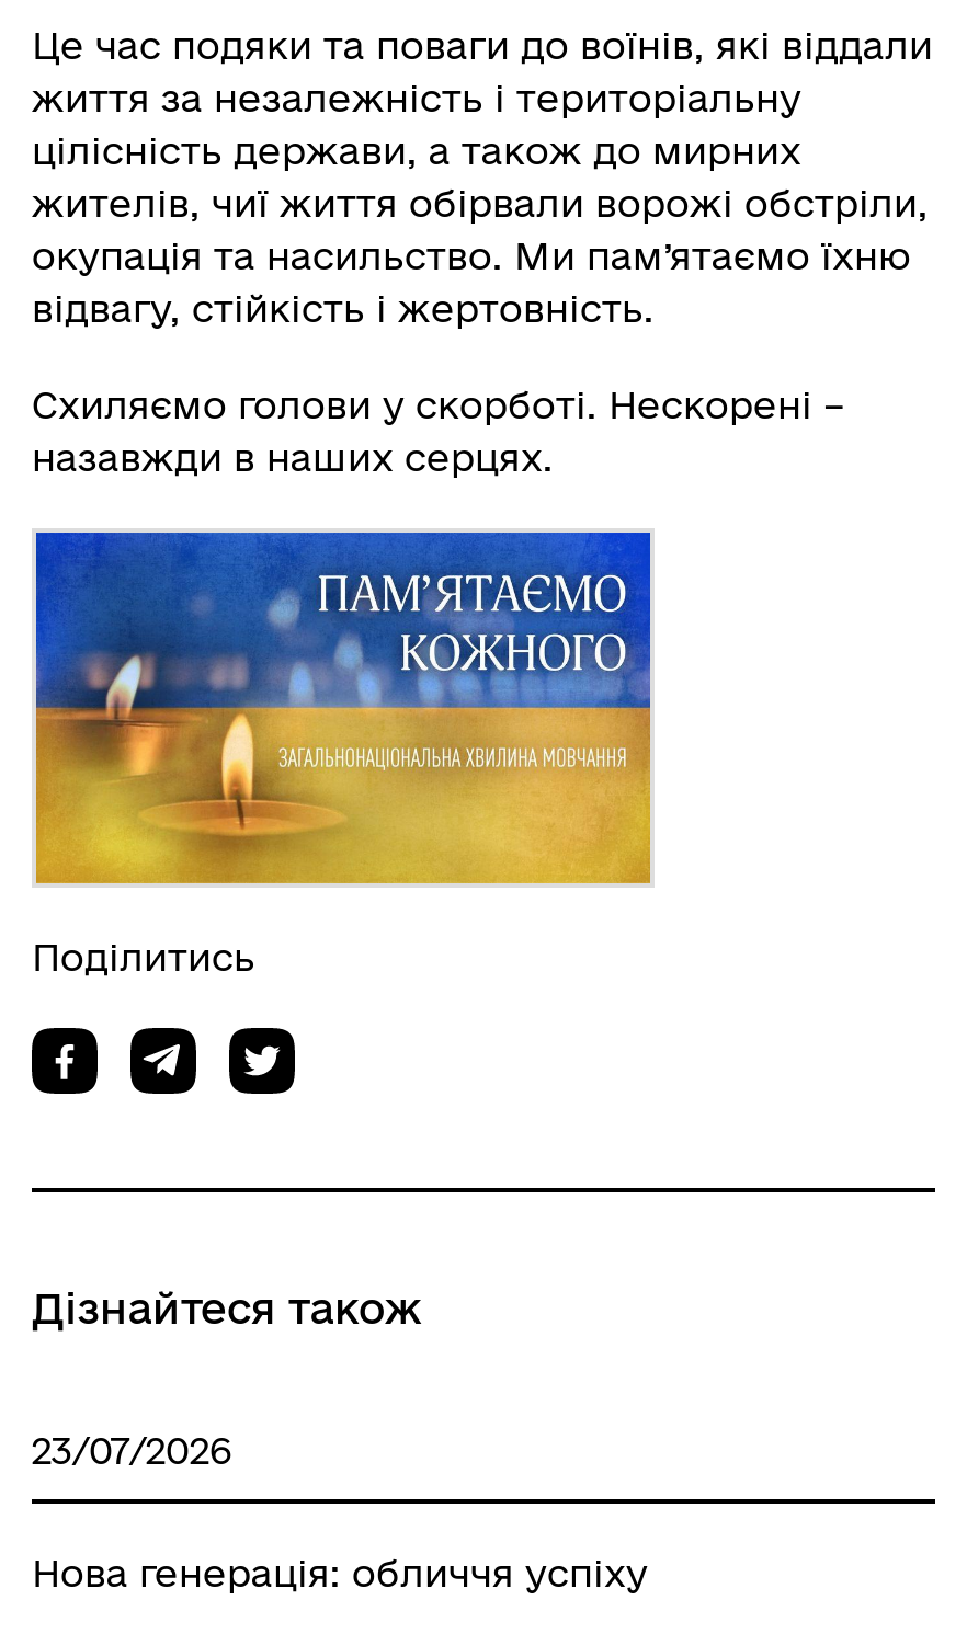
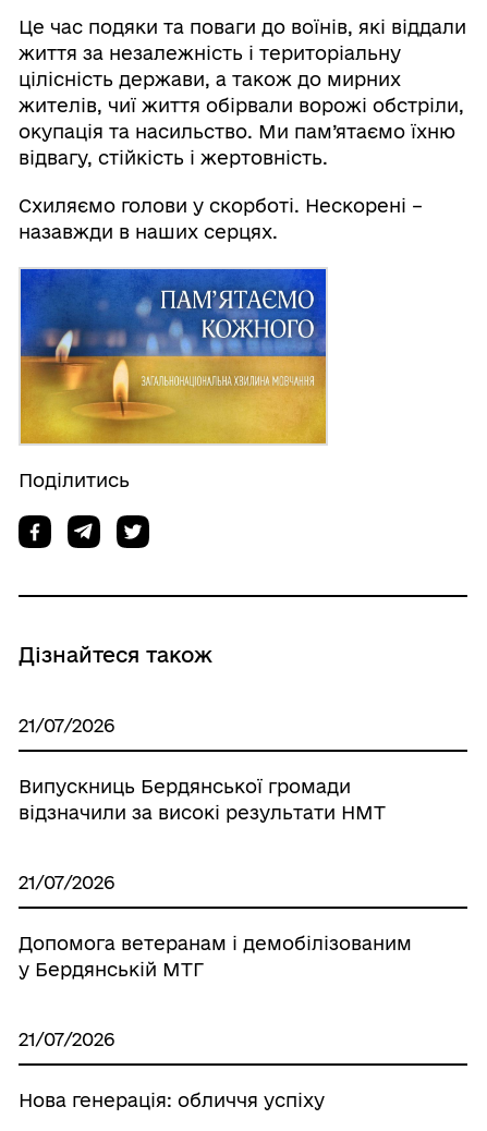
[32,1429,231,1471] 23/07/2026 -> [18,715,412,1049] 21/07/2026 | Випускниць Бердянської громади | відзначили за високі результати НМТ | 21/07/2026 | Допомога ветеранам і демобілізованим | у Бердянській МТГ | 21/07/2026

